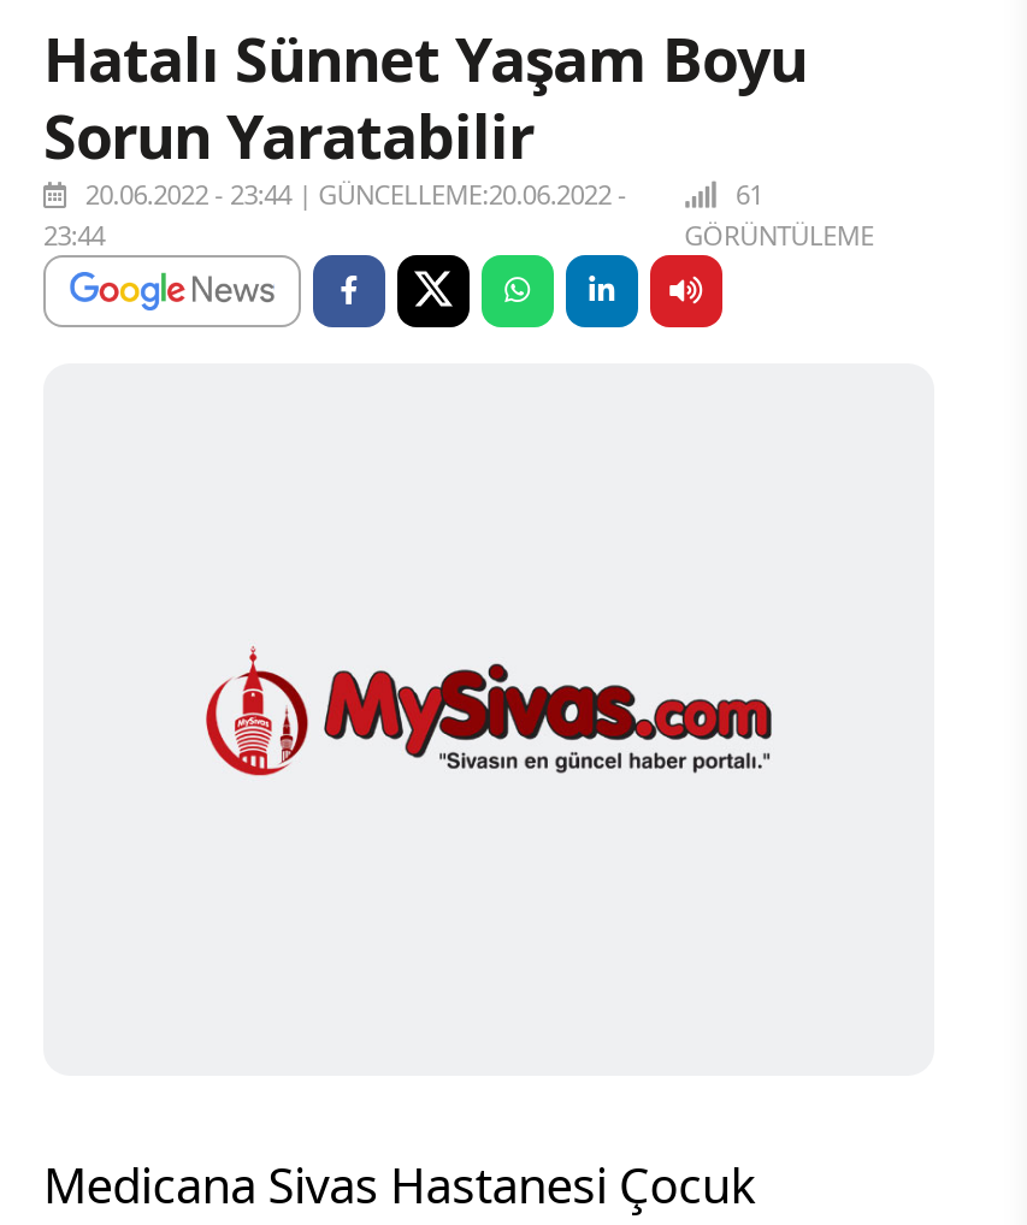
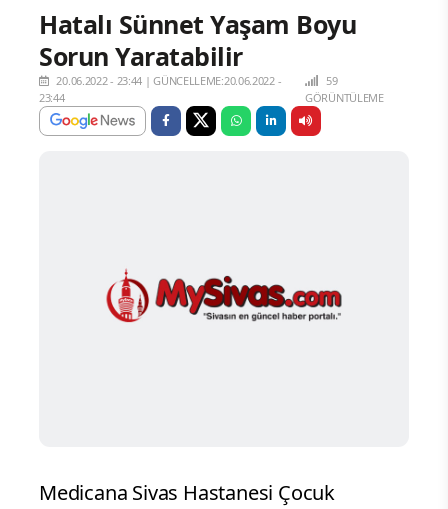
[729,175,763,211] 61 -> [324,73,338,88] 59

